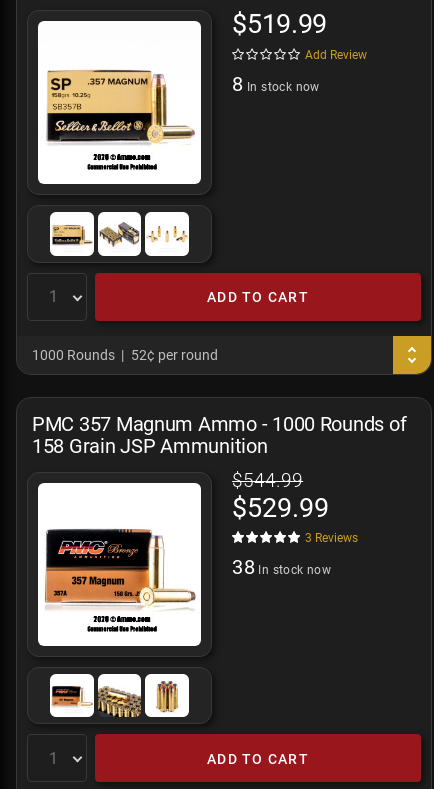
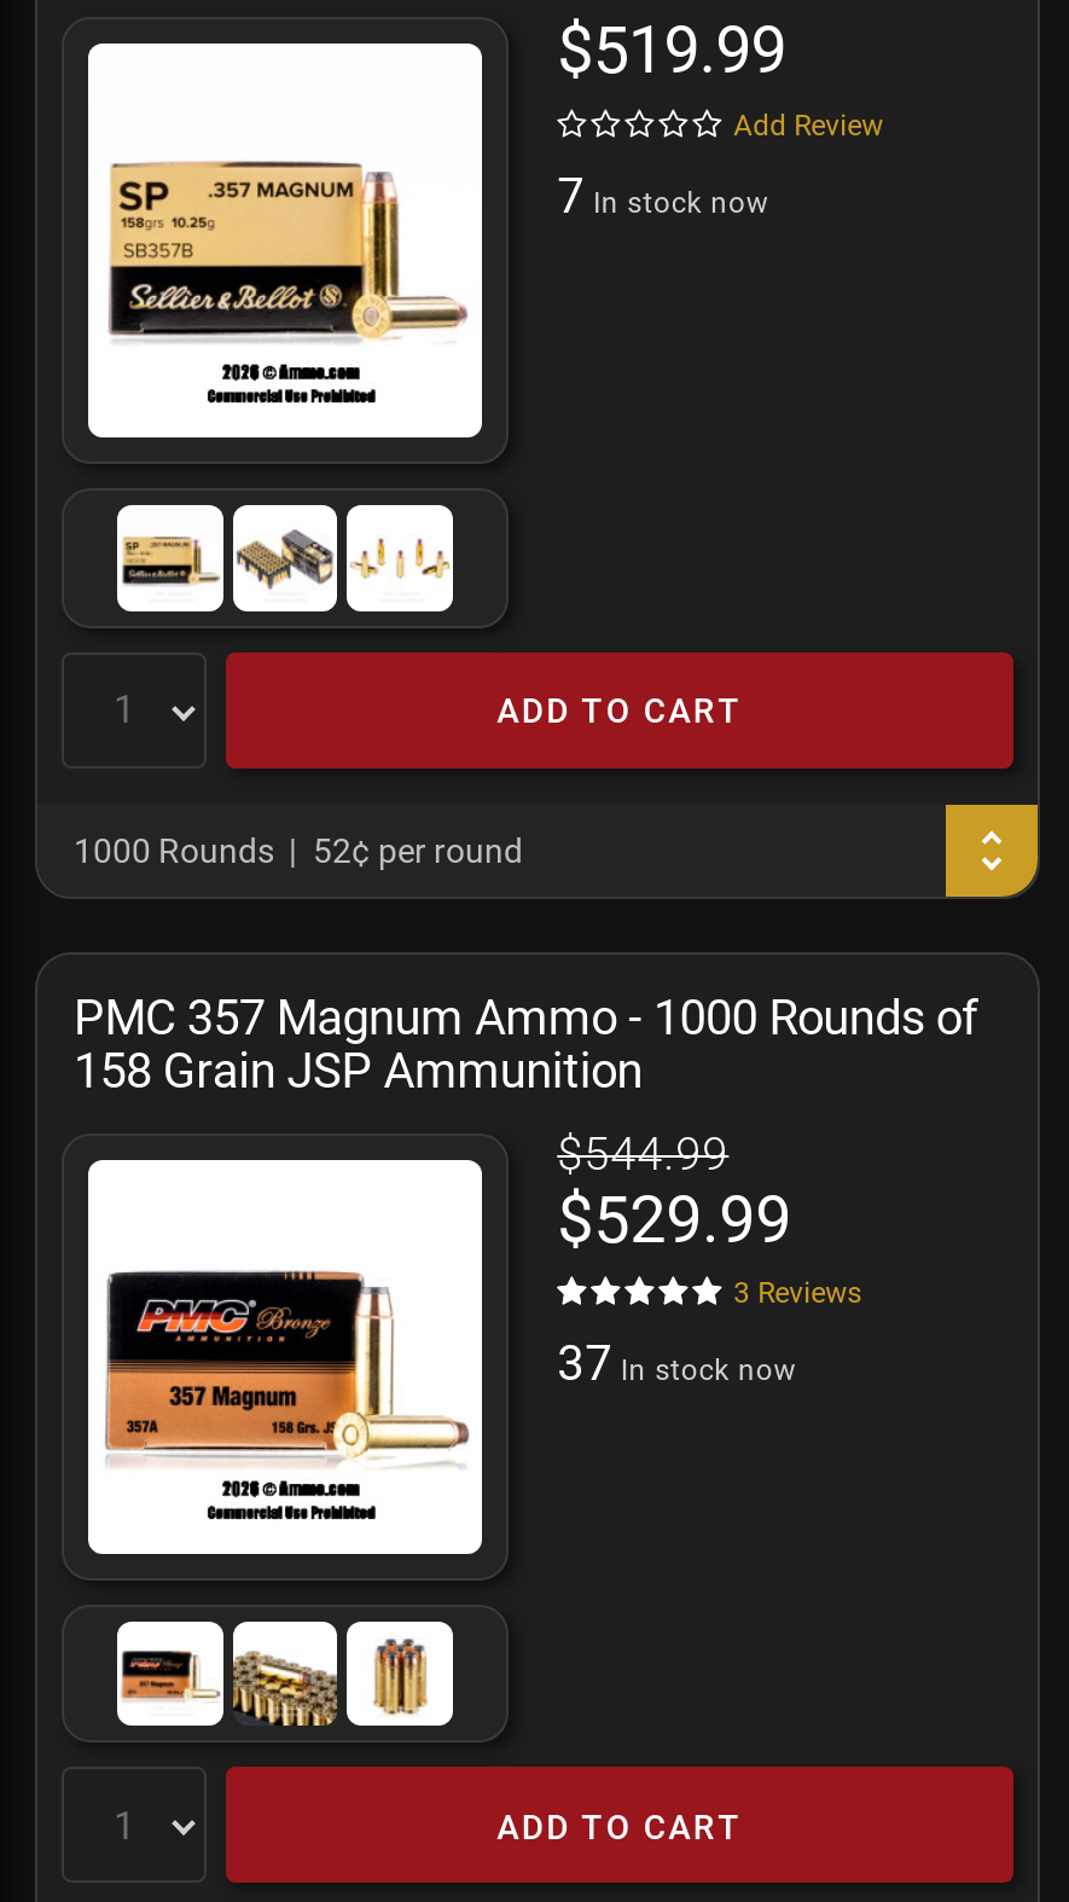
[232,72,320,96] 8 In stock now -> [557,167,769,225] 7 In stock now
[232,555,331,579] 38 In stock now -> [557,1333,796,1391] 37 In stock now

